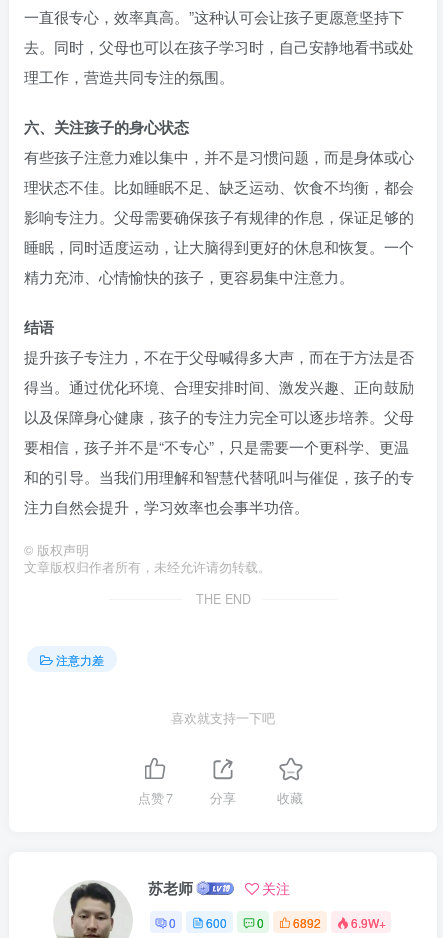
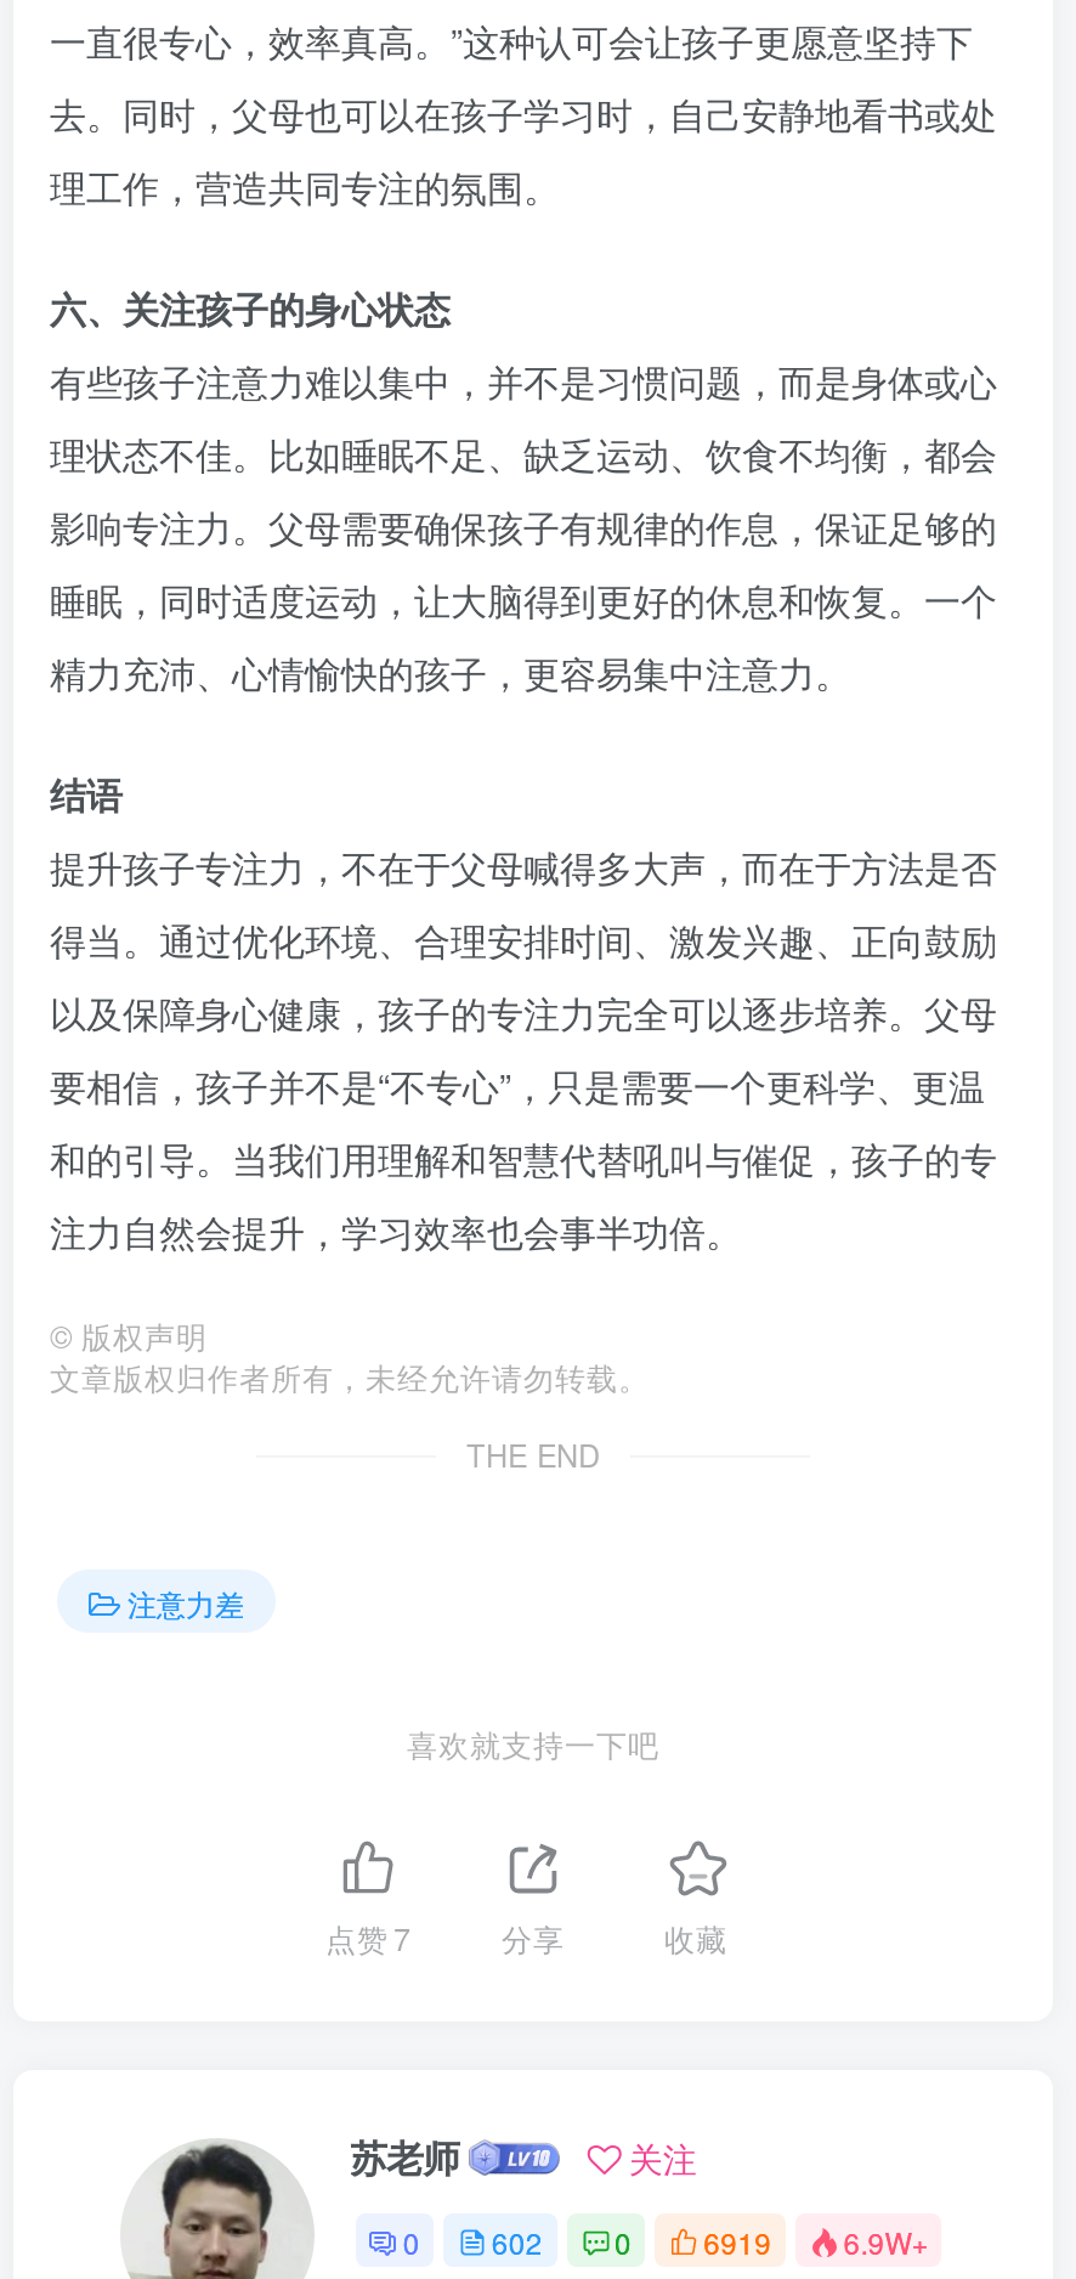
[206,914,227,931] 600 -> [492,2220,543,2261] 602
[293,914,321,931] 6892 -> [703,2220,771,2261] 6919

